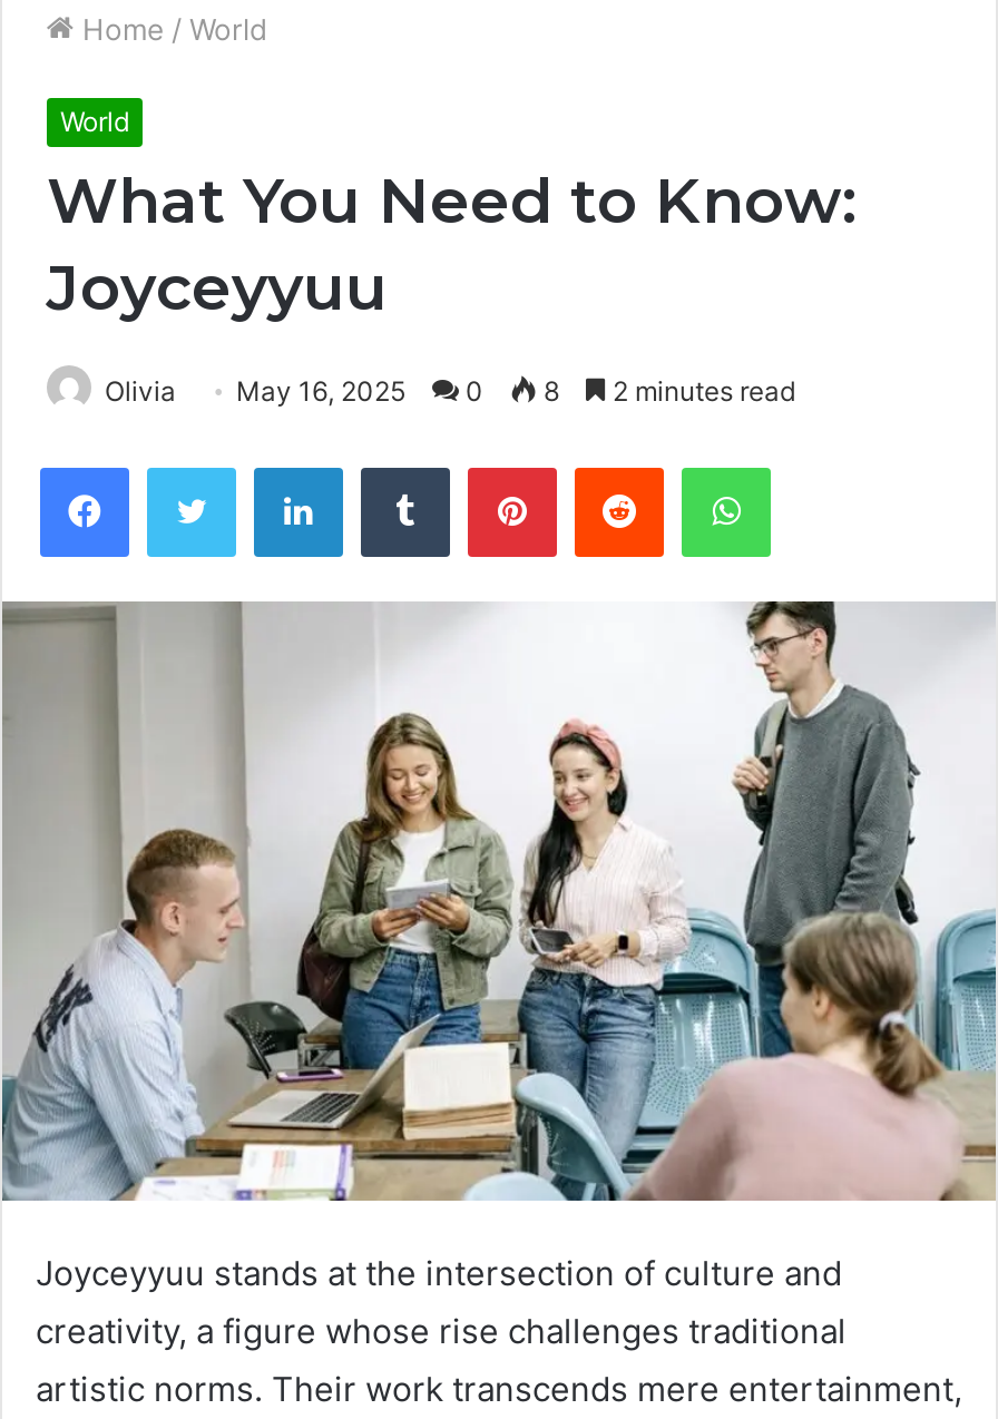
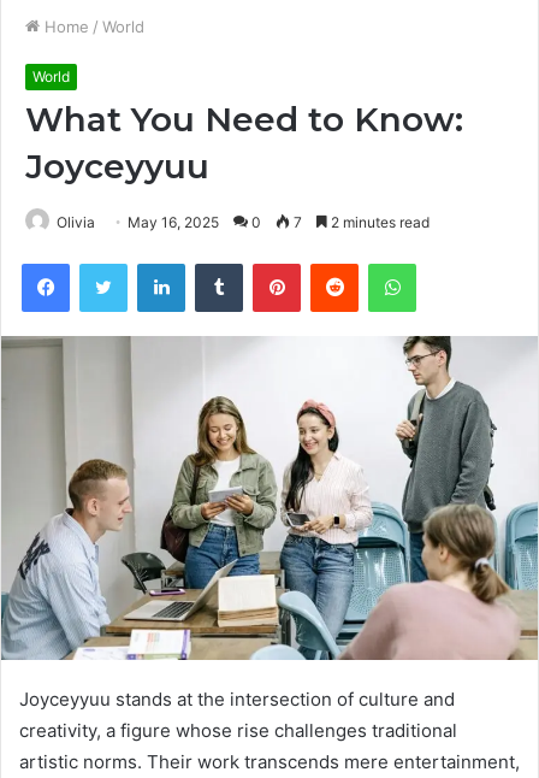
[105,374,795,408] Olivia May 16, 2025 0 8 2 minutes read -> [57,213,430,231] Olivia May 16, 2025 0 7 2 minutes read

